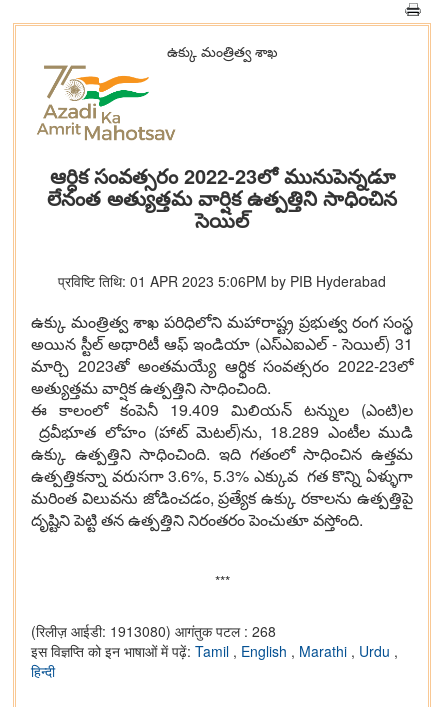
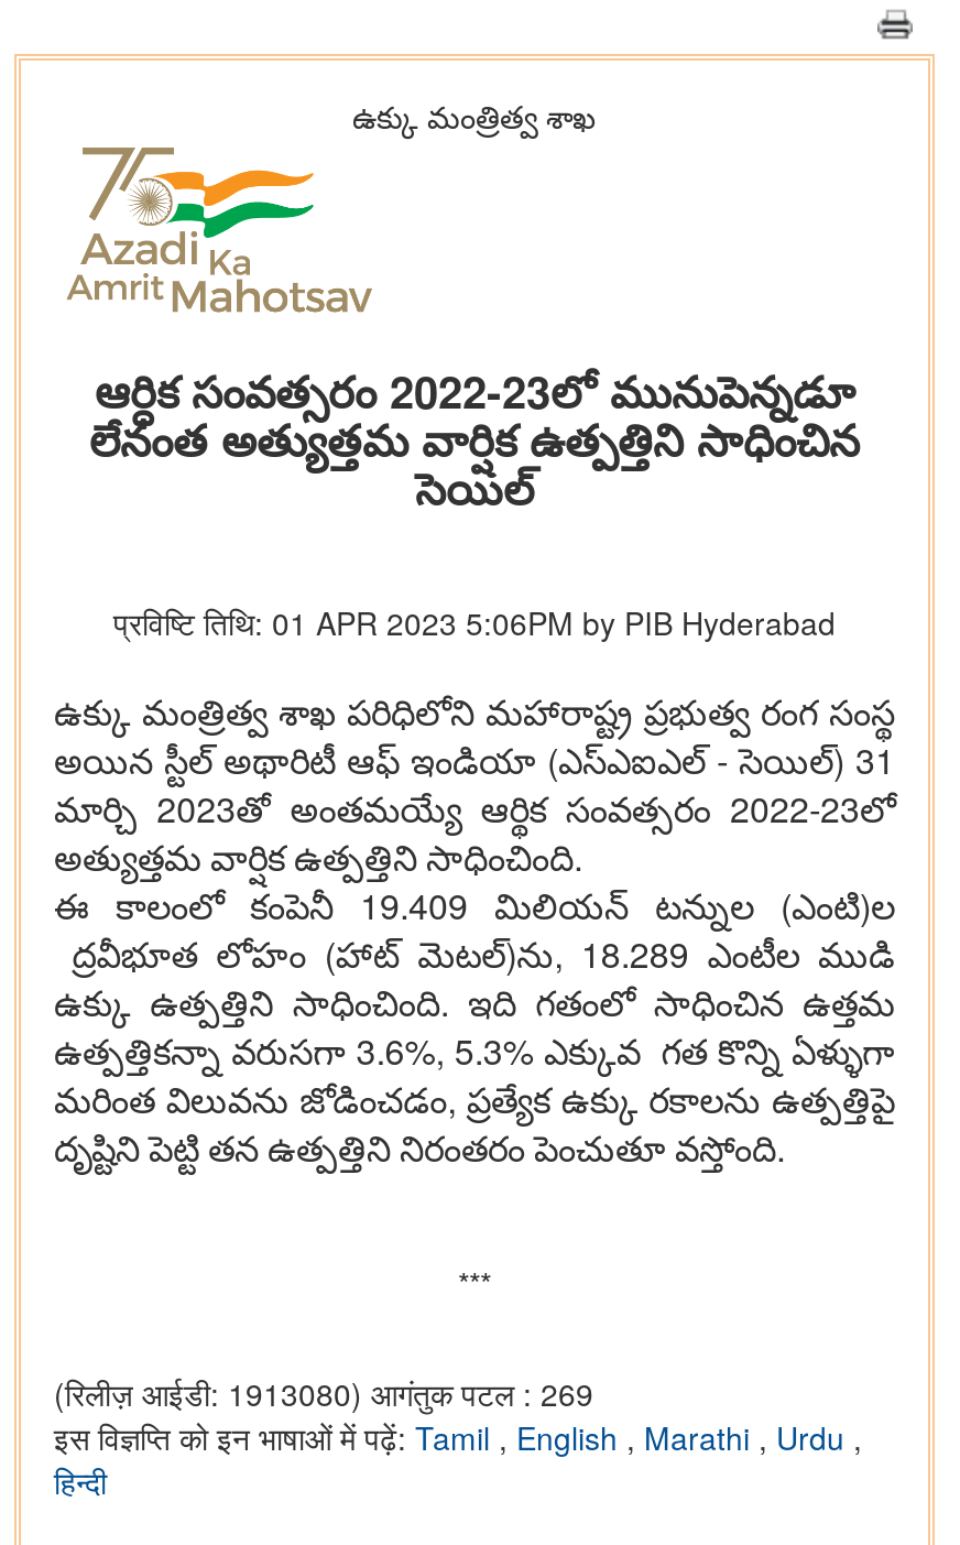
[31,621,276,641] (रिलीज़ आईडी: 1913080) आगंतुक पटल : 268 -> [54,1372,593,1416] (रिलीज़ आईडी: 1913080) आगंतुक पटल : 269

